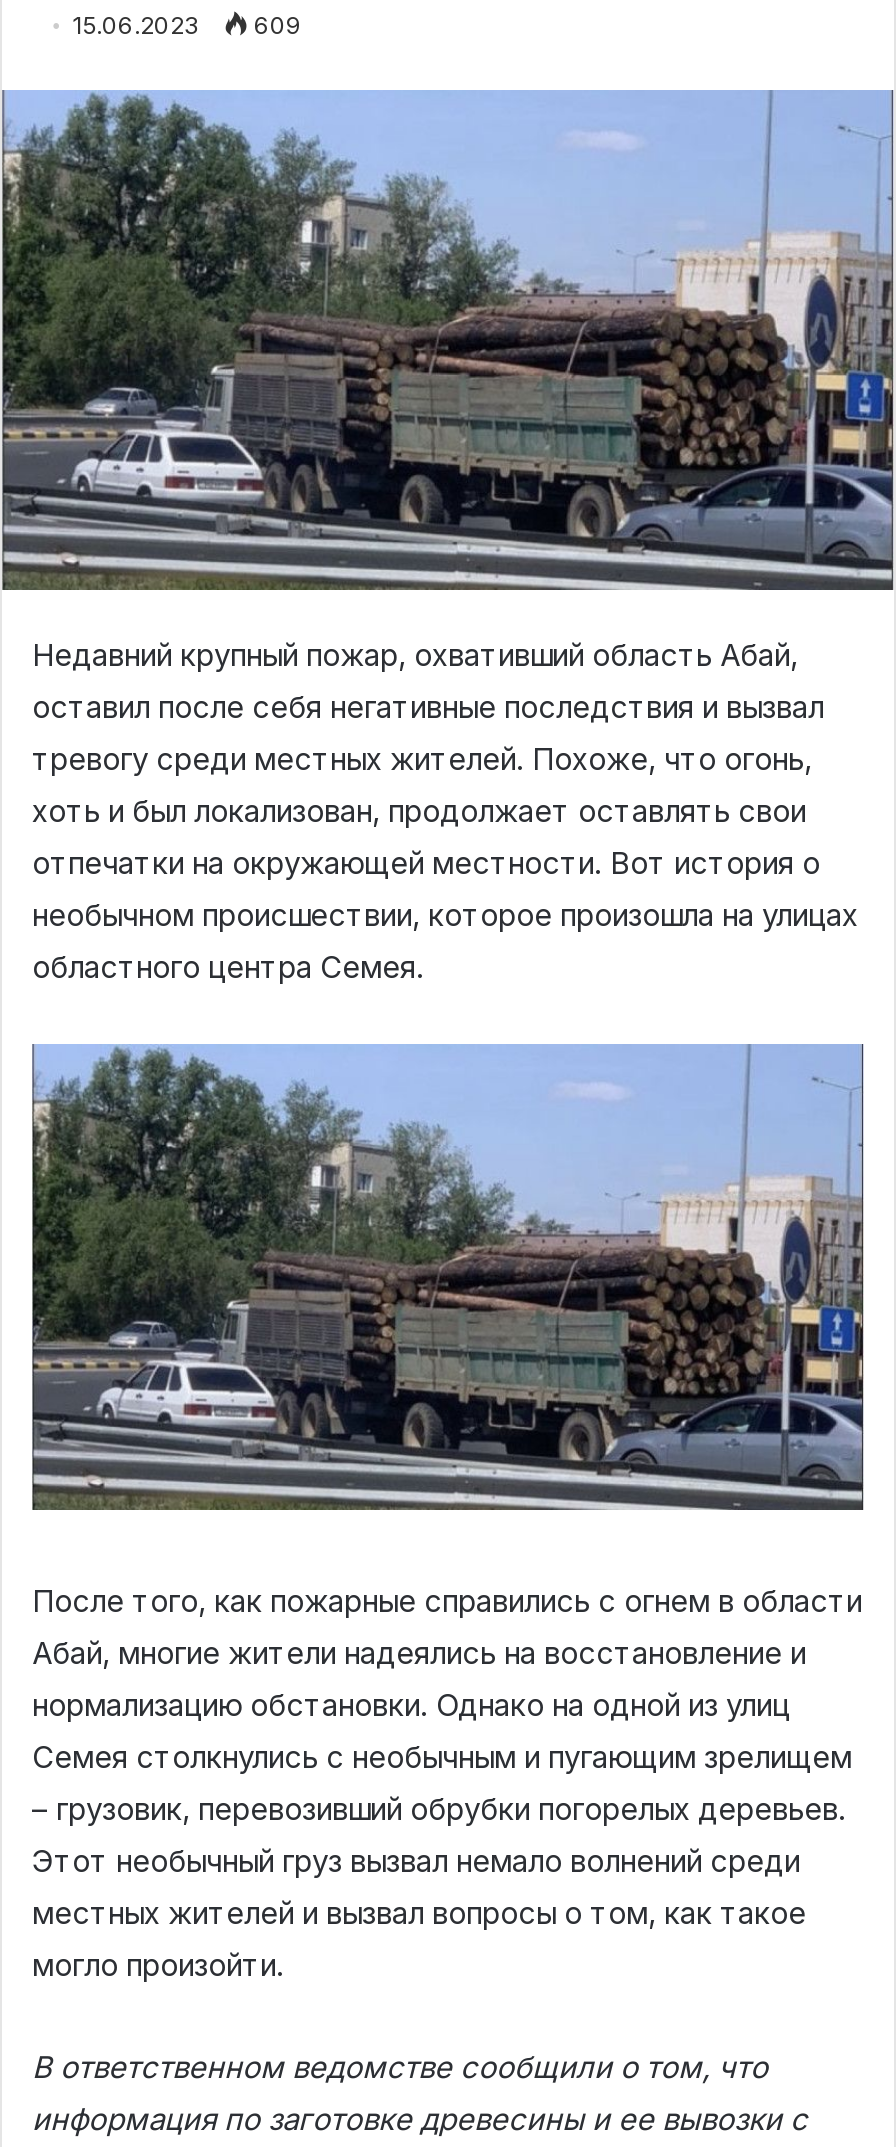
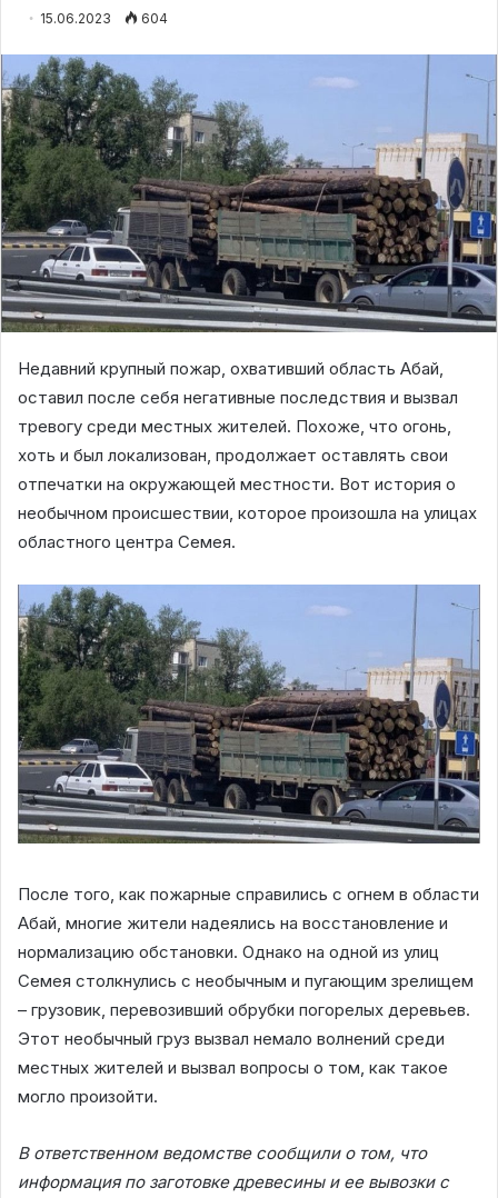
[72,10,302,40] 15.06.2023 609 -> [40,10,168,27] 15.06.2023 604

